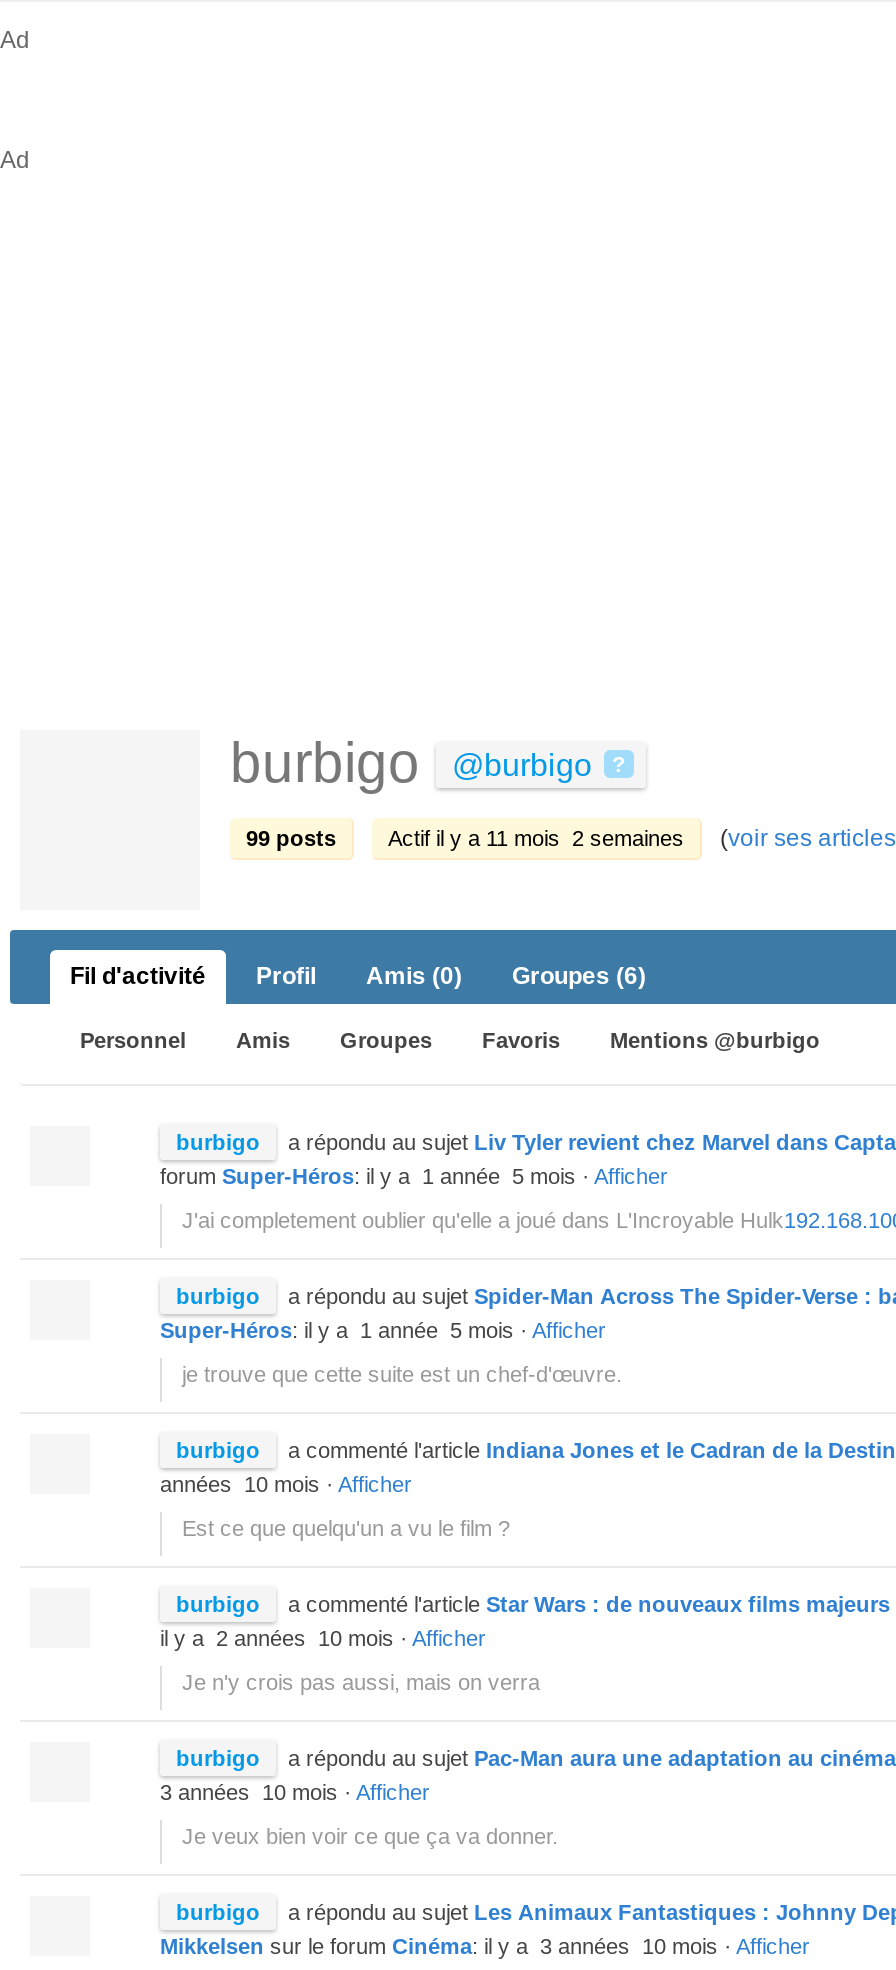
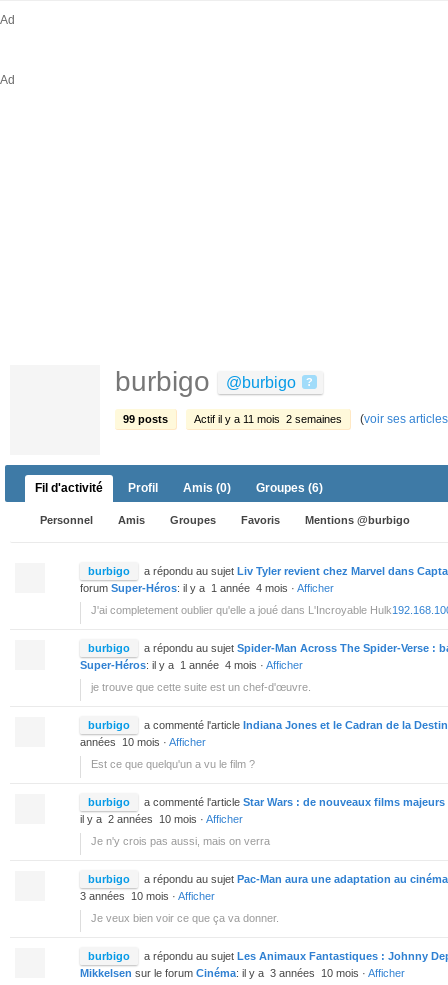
[160,1164,668,1188] forum Super-Héros: il y a 1 année 5 mois · Afficher -> [80,582,334,594] forum Super-Héros: il y a 1 année 4 mois · Afficher
[160,1318,606,1342] Super-Héros: il y a 1 année 5 mois · Afficher -> [80,659,303,671] Super-Héros: il y a 1 année 4 mois · Afficher

